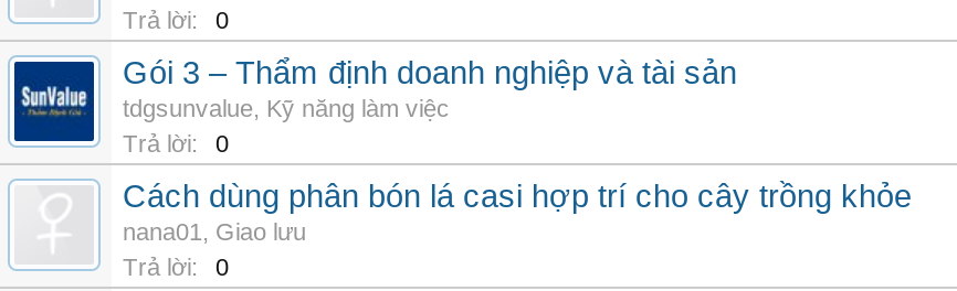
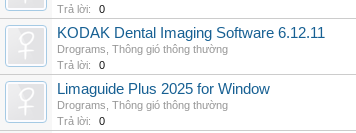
[12,60,96,143] [image] -> none
[123,55,737,121] Gói 3 – Thẩm định doanh nghiệp và tài sản | tdgsunvalue, Kỹ năng làm việc -> [57,25,325,55] KODAK Dental Imaging Software 6.12.11 | Drograms, Thông gió thông thường
[123,179,912,245] Cách dùng phân bón lá casi hợp trí cho cây trồng khỏe | nana01, Giao lưu -> [57,81,270,111] Limaguide Plus 2025 for Window | Drograms, Thông gió thông thường

